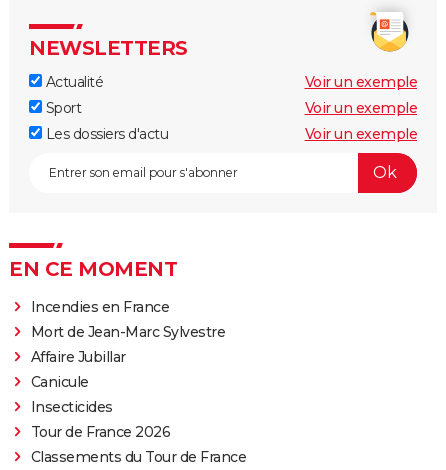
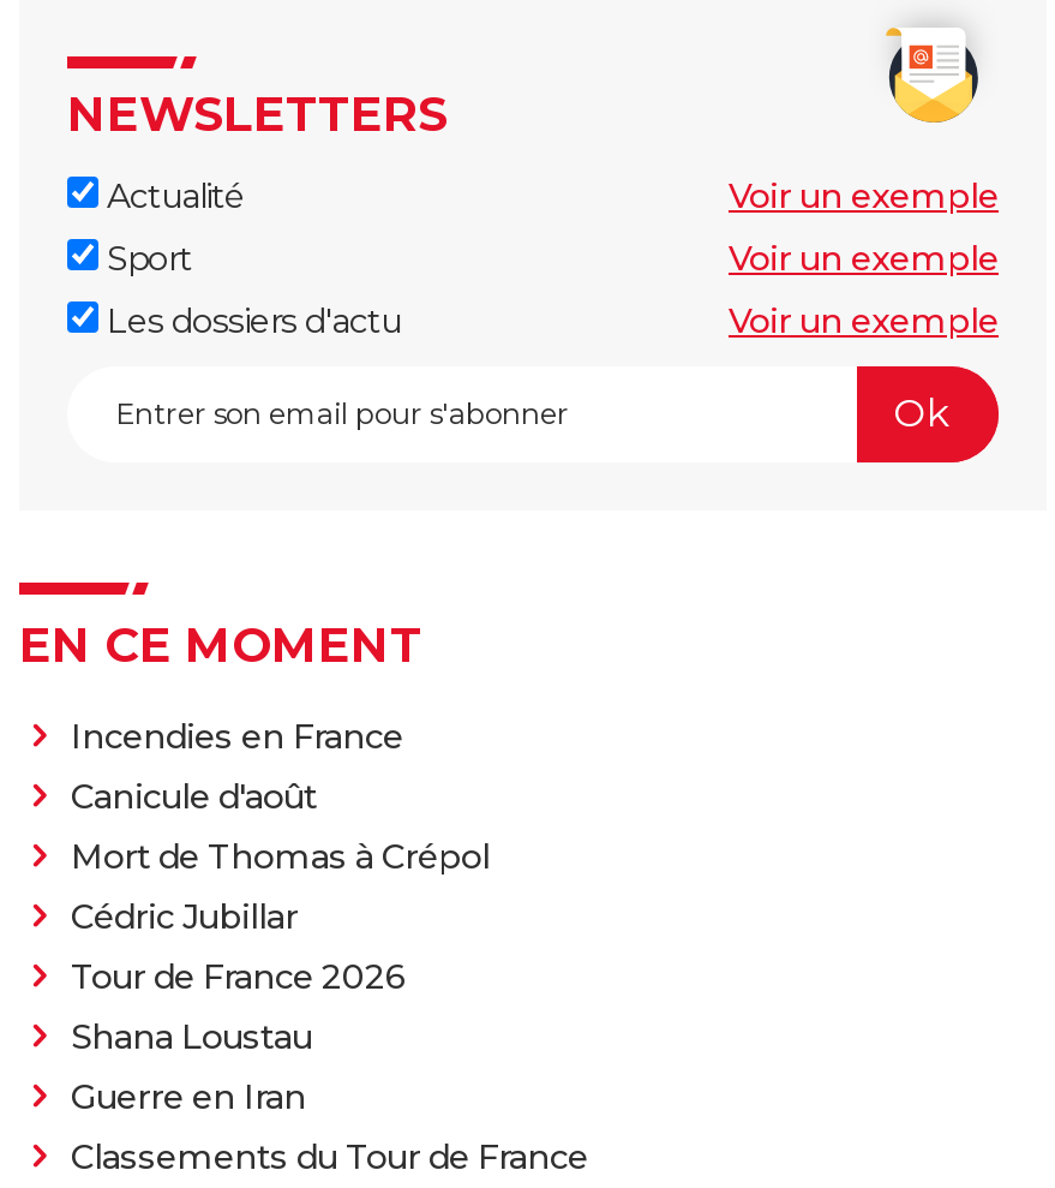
[30,322,225,415] Mort de Jean-Marc Sylvestre | Affaire Jubillar | Canicule | Insecticides -> [71,774,490,937] Canicule d'août | Mort de Thomas à Crépol | Cédric Jubillar
moved [30,422,170,440] -> [71,954,406,997]: Tour de France 2026
none -> [71,1014,312,1117] Shana Loustau | Guerre en Iran

